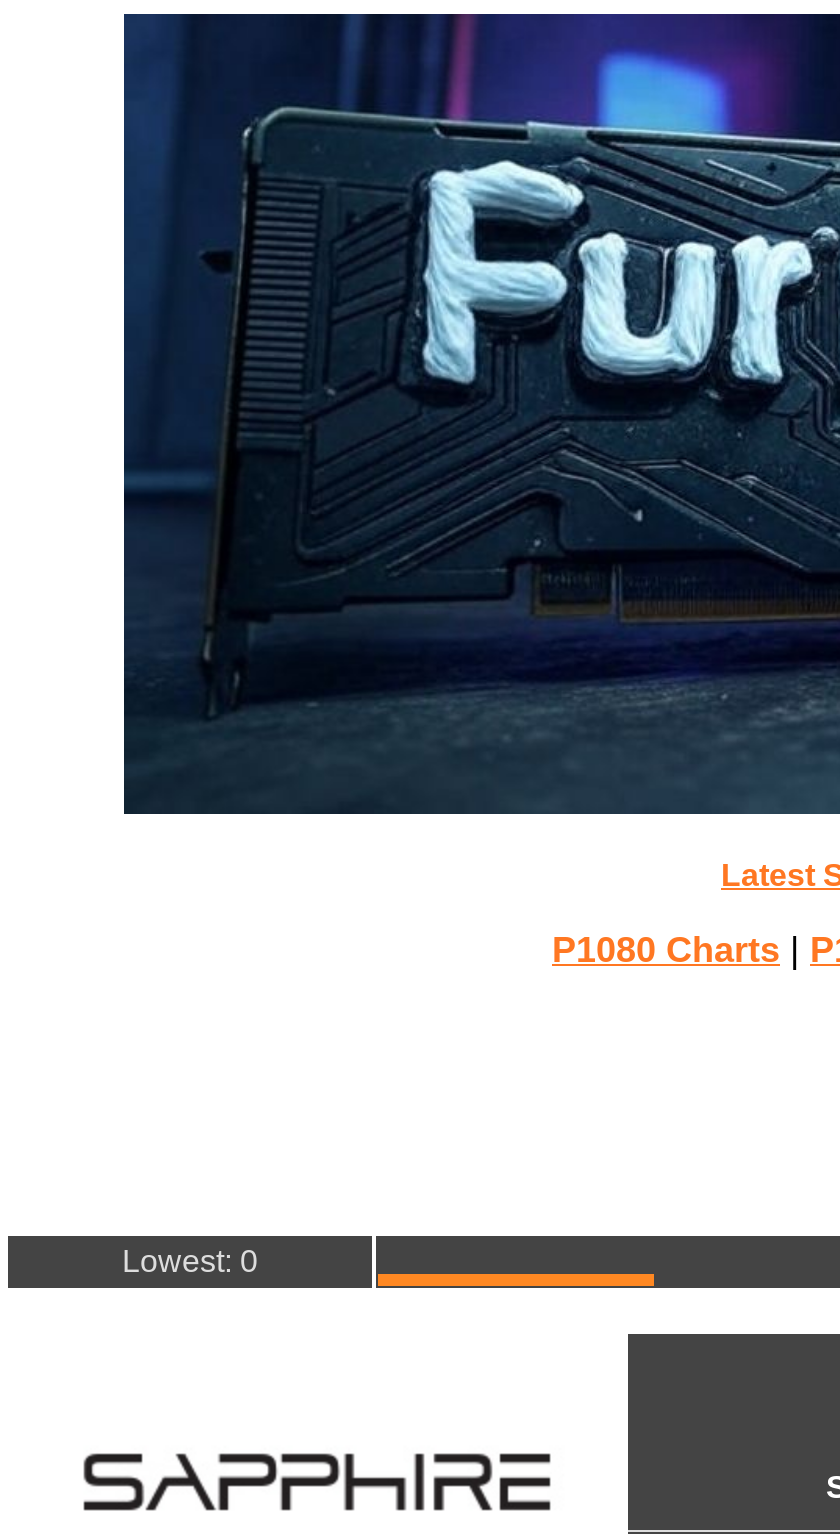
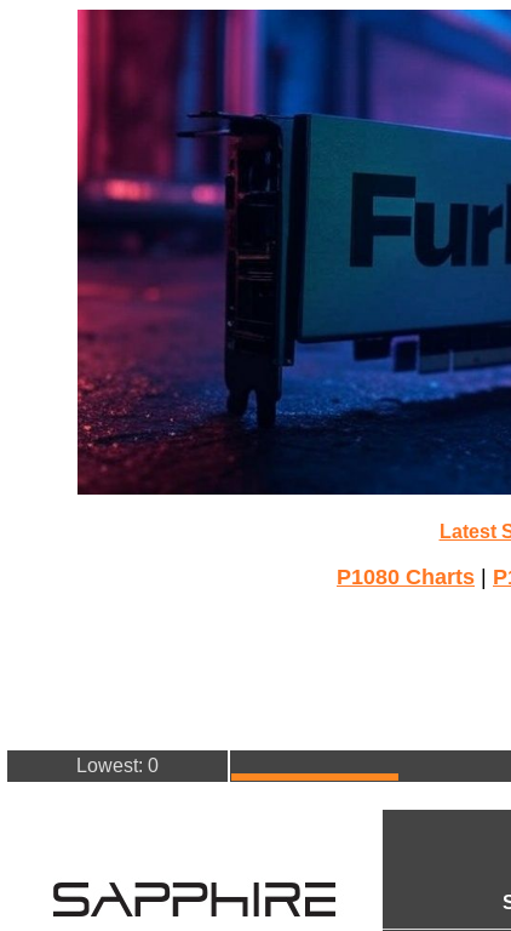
[122,12,834,814] [image] -> [76,8,507,495] [image]

